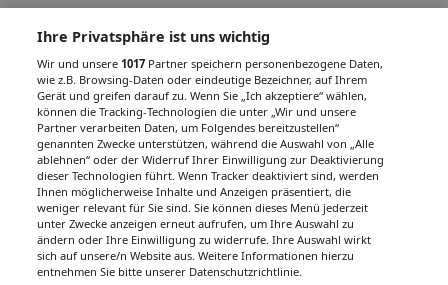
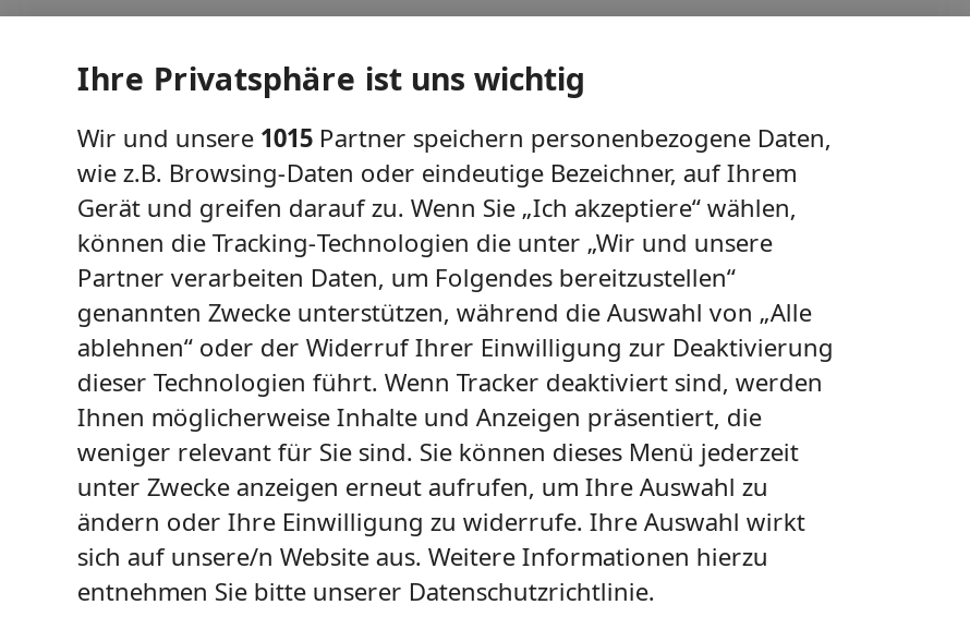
[37,56,383,71] Wir und unsere 1017 Partner speichern personenbezogene Daten, -> [77,121,831,154] Wir und unsere 1015 Partner speichern personenbezogene Daten,

